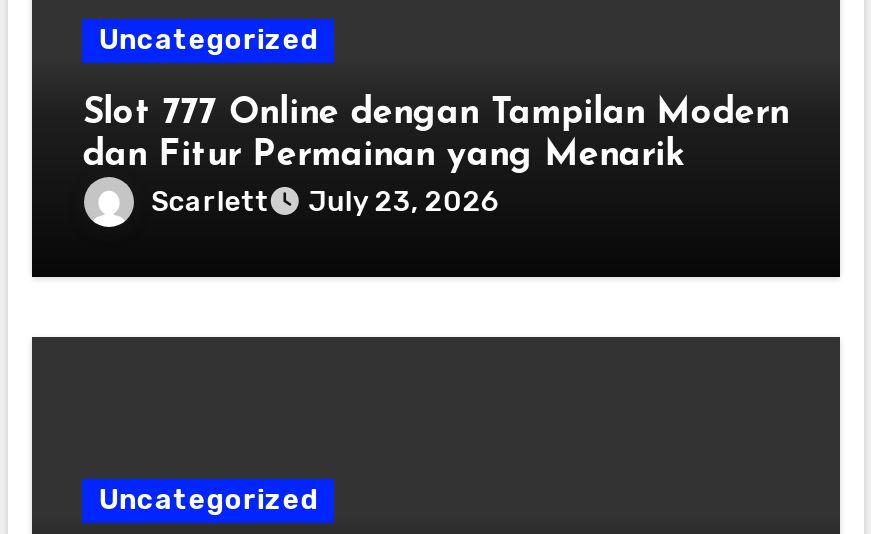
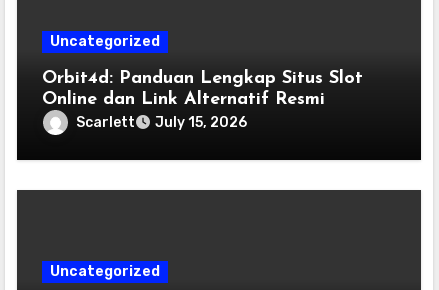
[83,96,789,176] Slot 777 Online dengan Tampilan Modern | dan Fitur Permainan yang Menarik -> [42,69,363,109] Orbit4d: Panduan Lengkap Situs Slot | Online dan Link Alternatif Resmi
[151,184,499,220] Scarlett July 23, 2026 -> [76,114,247,131] Scarlett July 15, 2026

